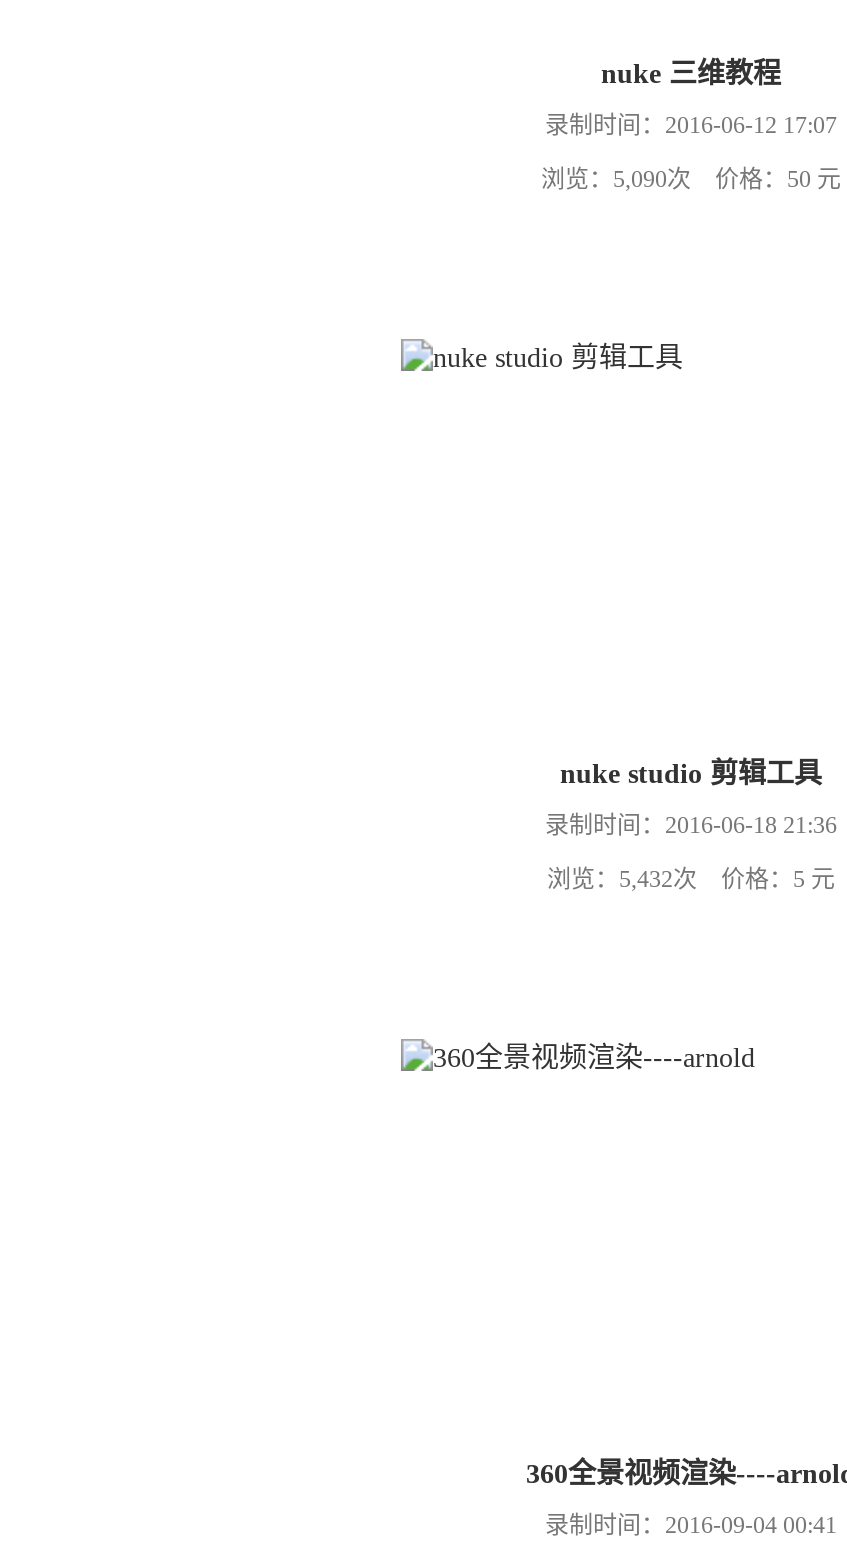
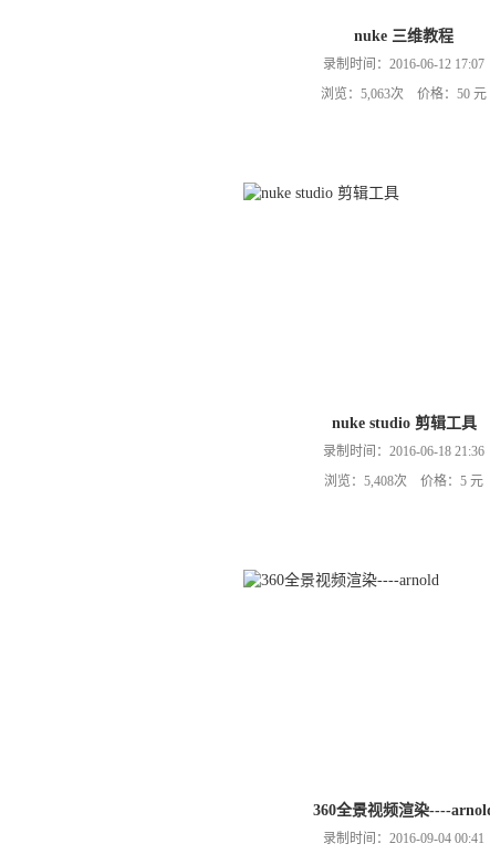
[541,165,841,193] 浏览：5,090次 价格：50 元 -> [321,86,487,102] 浏览：5,063次 价格：50 元
[547,865,835,893] 浏览：5,432次 价格：5 元 -> [324,473,483,489] 浏览：5,408次 价格：5 元

